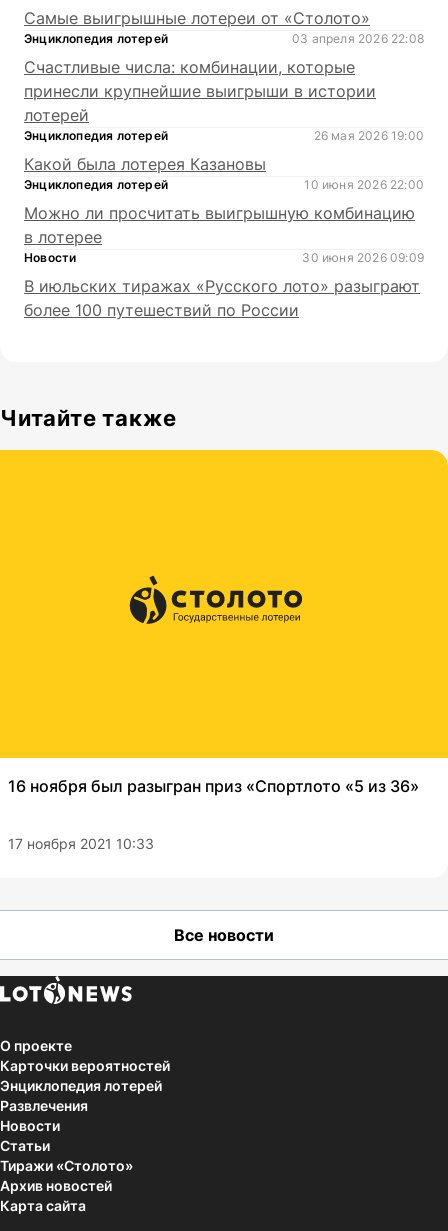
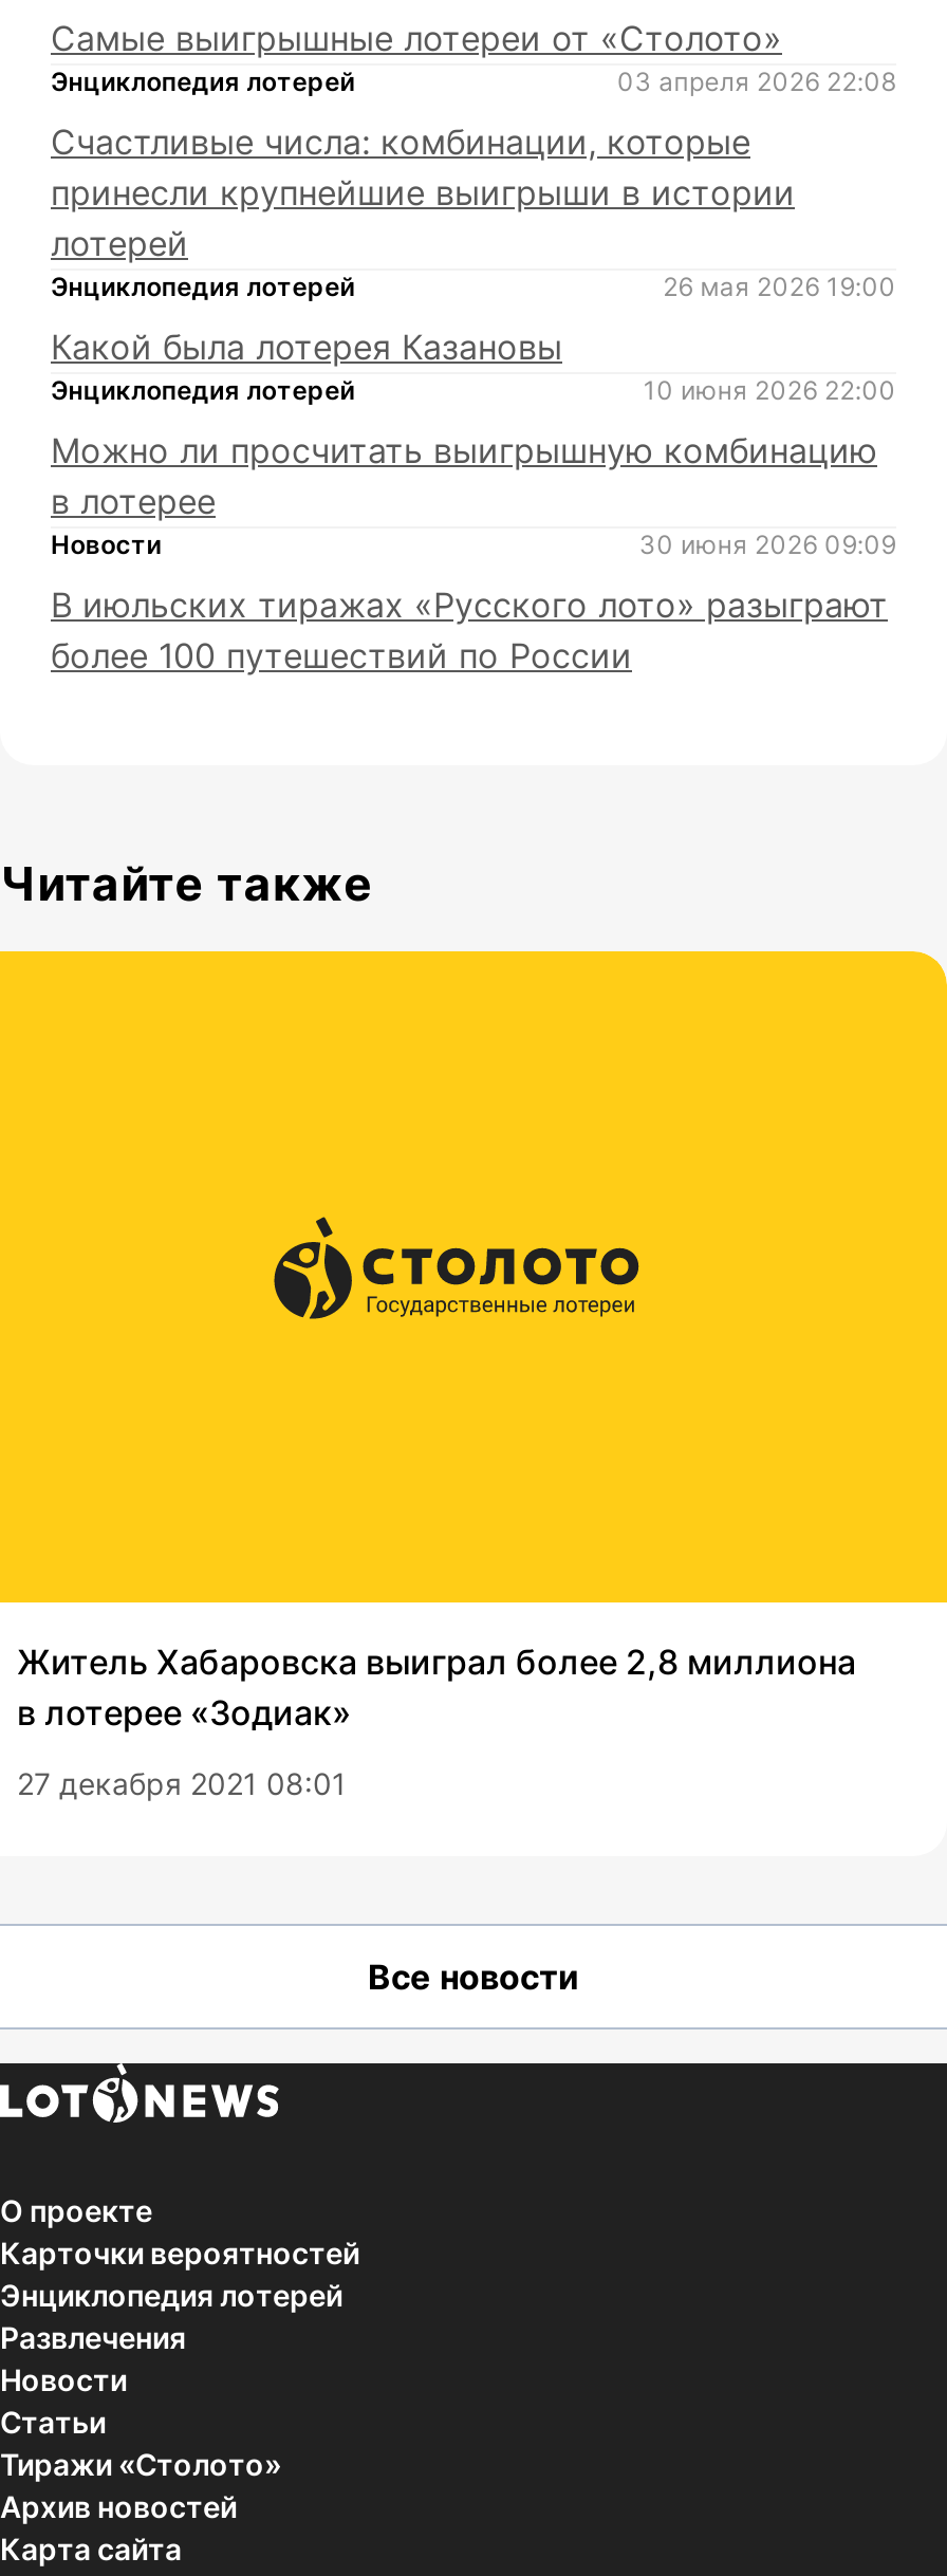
[8,776,419,796] 16 ноября был разыгран приз «Спортлото «5 из 36» -> [17,1641,856,1734] Житель Хабаровска выиграл более 2,8 миллиона | в лотерее «Зодиак»
[8,835,154,852] 17 ноября 2021 10:33 -> [17,1765,347,1801] 27 декабря 2021 08:01

